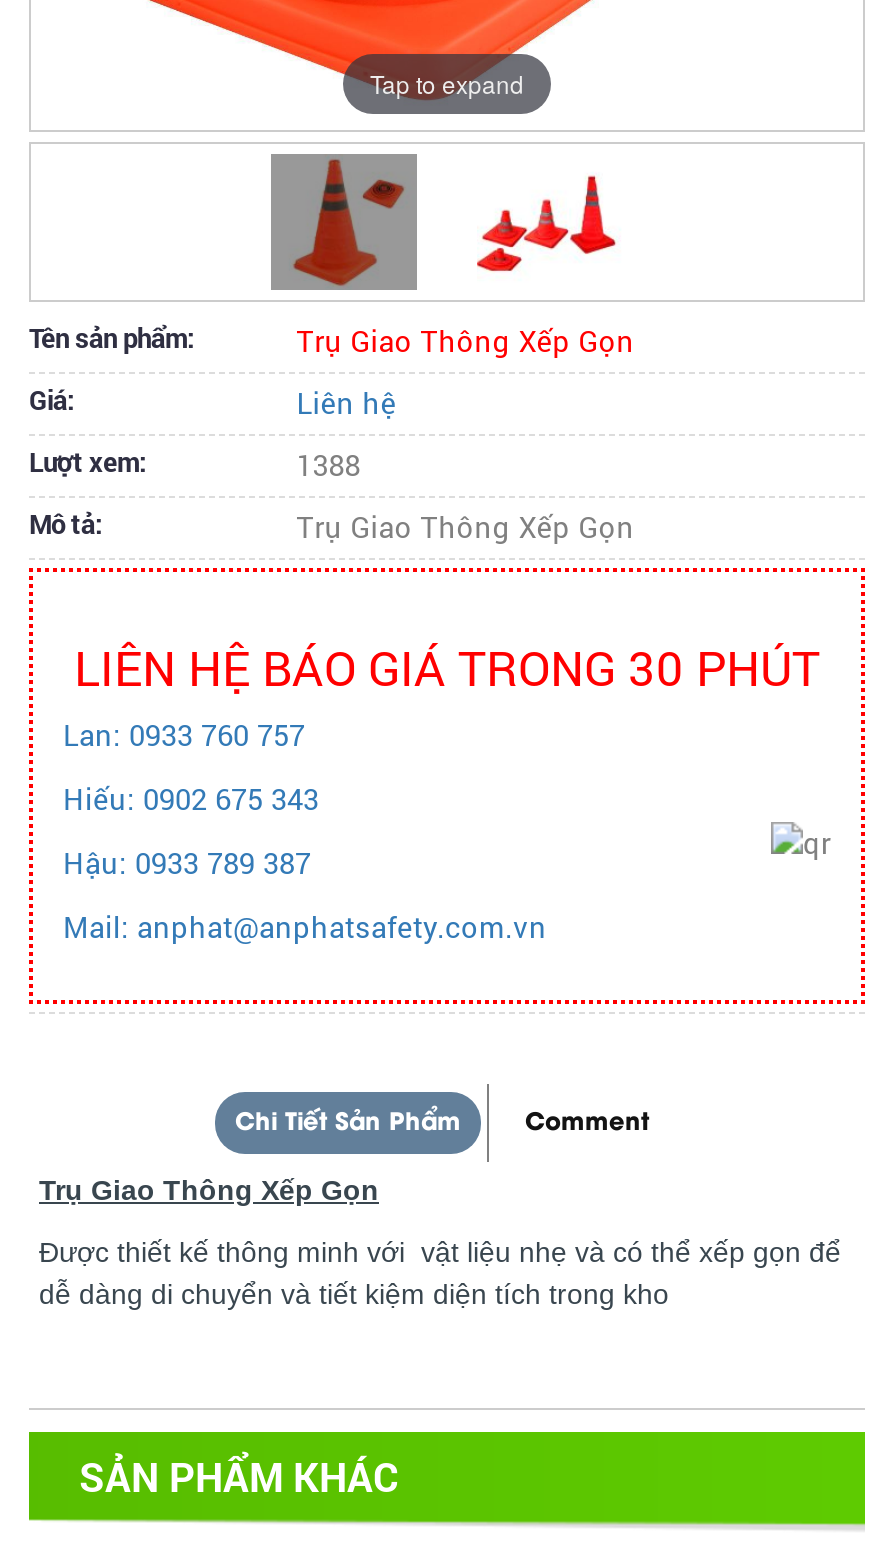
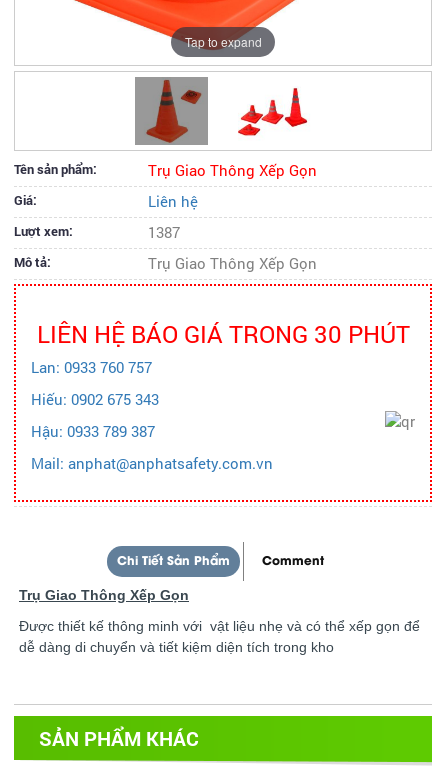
[297,447,361,485] 1388 -> [148,223,180,242] 1387

